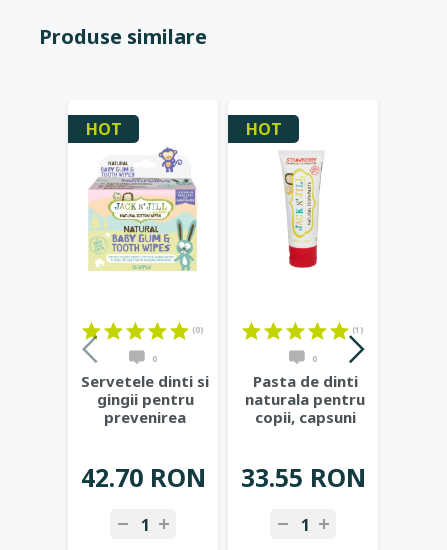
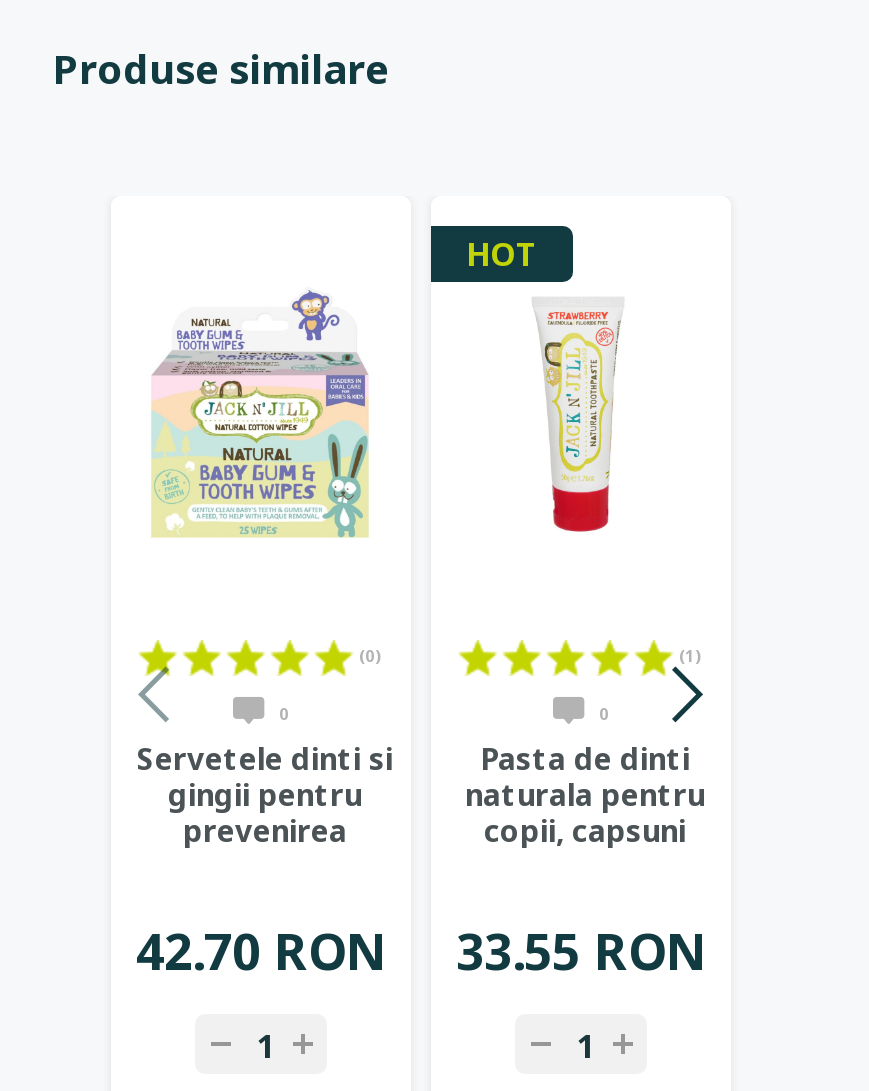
[85,118,121,140] HOT -> none

